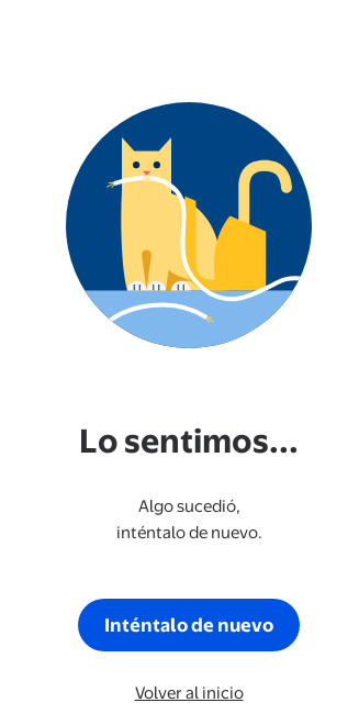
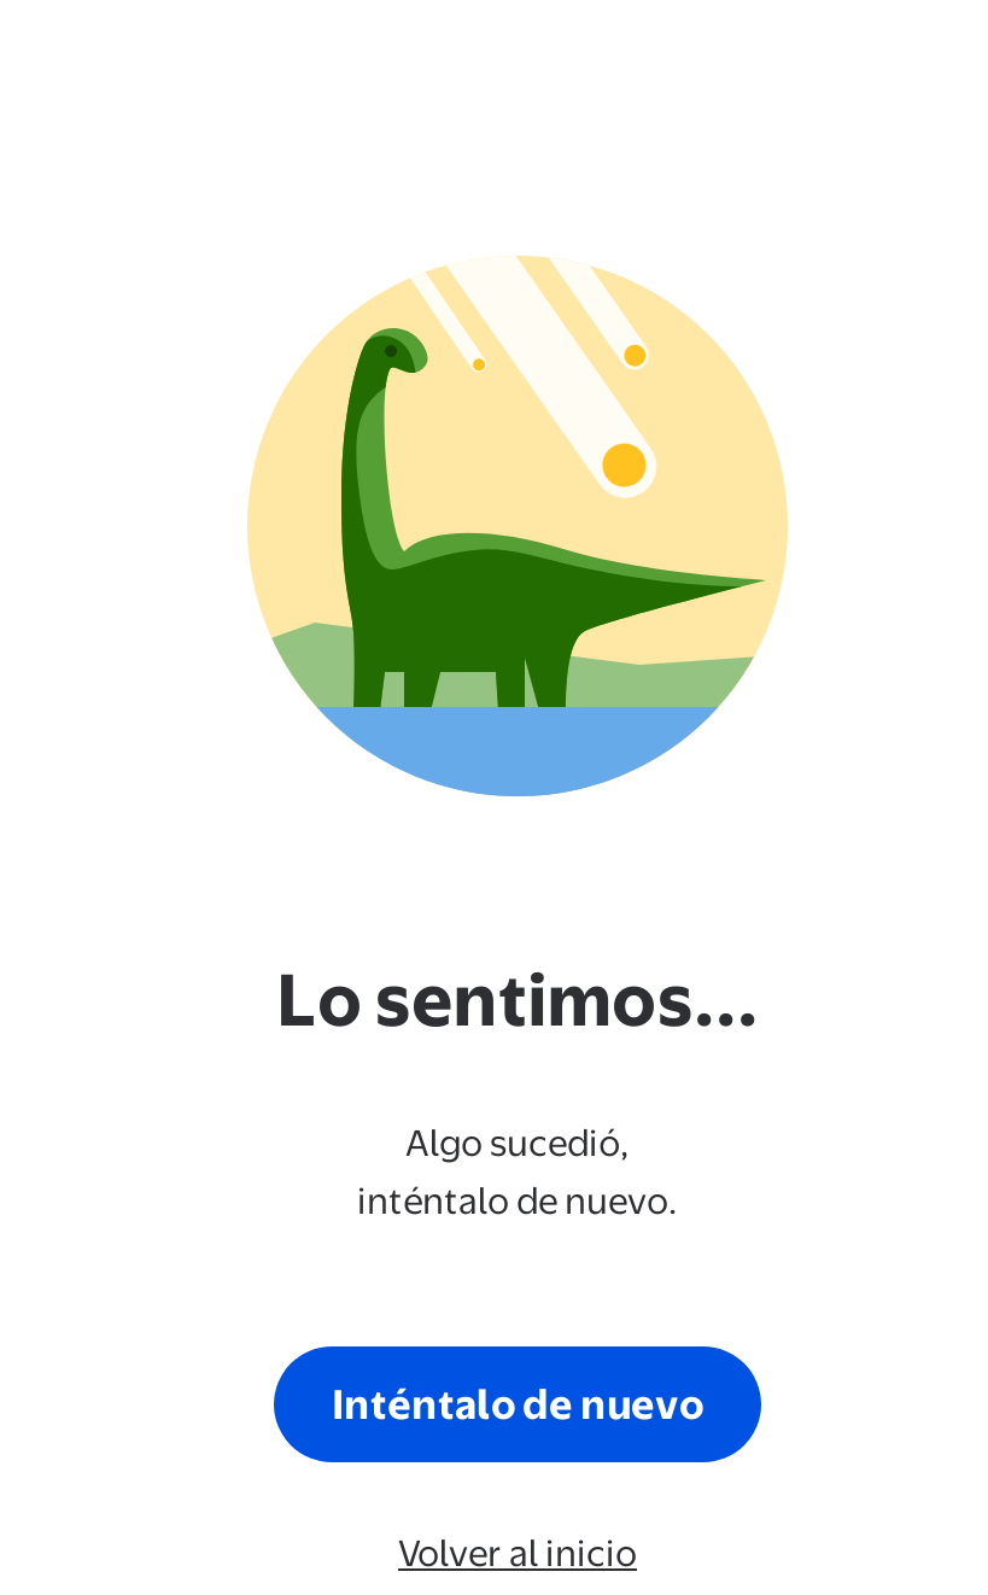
[65,101,313,324] [image] -> [247,256,788,741] [image]

